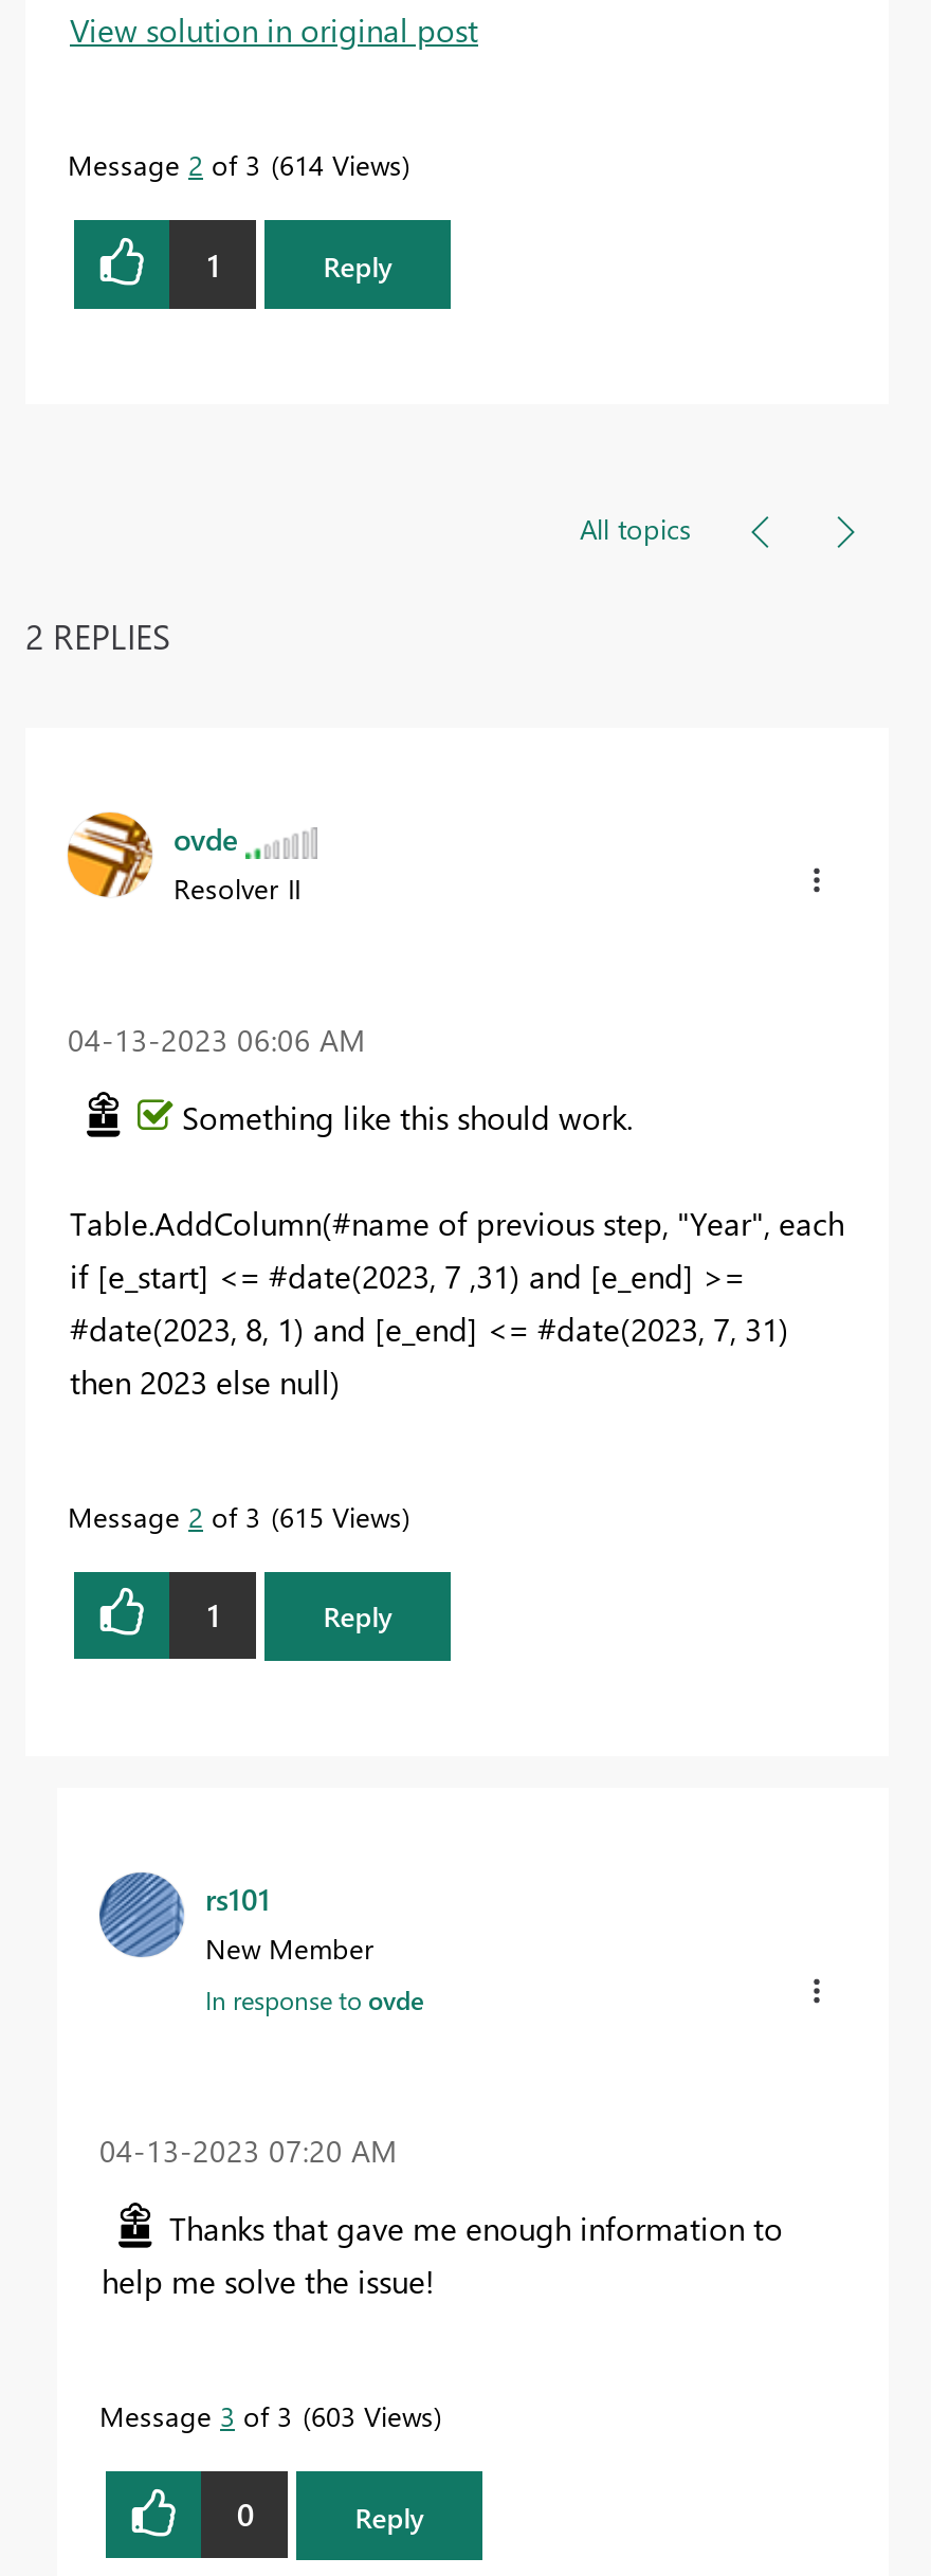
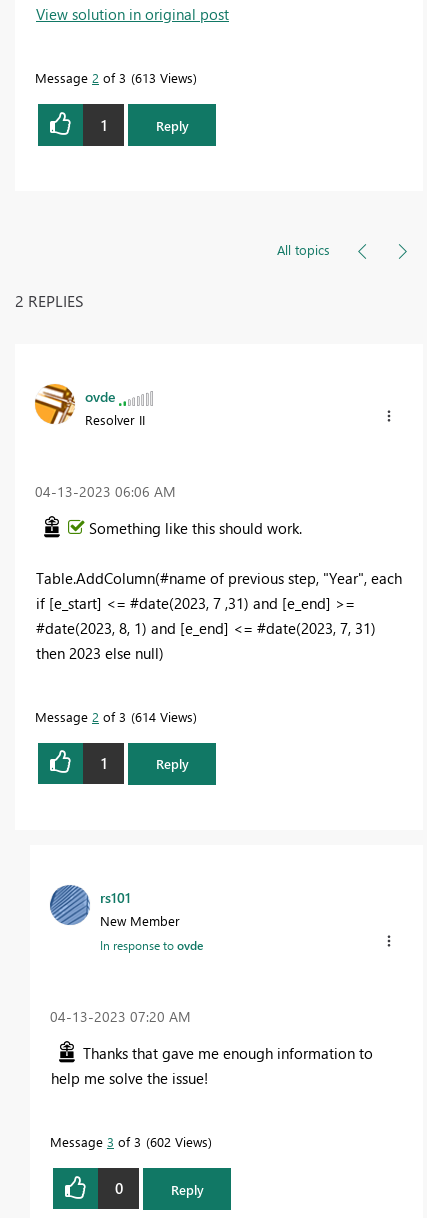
none -> [35,69,193,86] Message 2 of 3 613 Views
moved [68,146,402,182] -> [35,707,193,724]: Message 2 of 3 614 Views
[68,1497,402,1533] Message 2 of 3 615 Views -> none
[99,2397,434,2433] Message 3 of 3 603 Views -> [50,1133,208,1150] Message 3 of 3 602 Views

